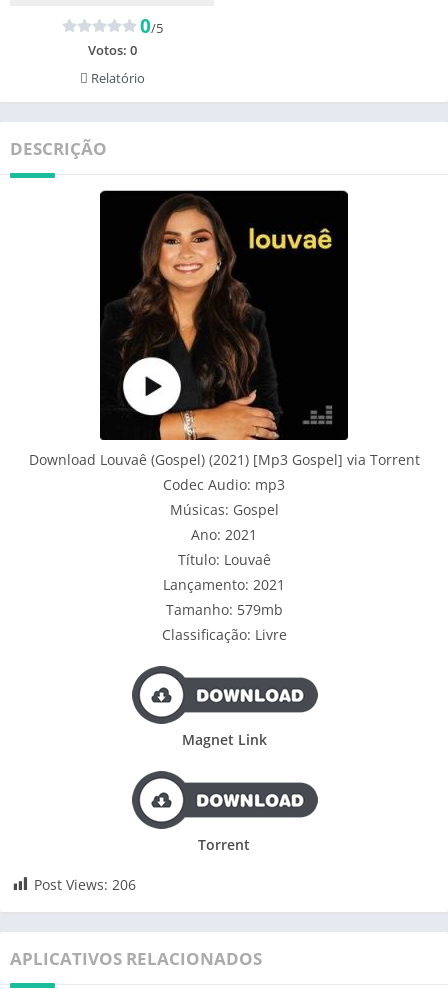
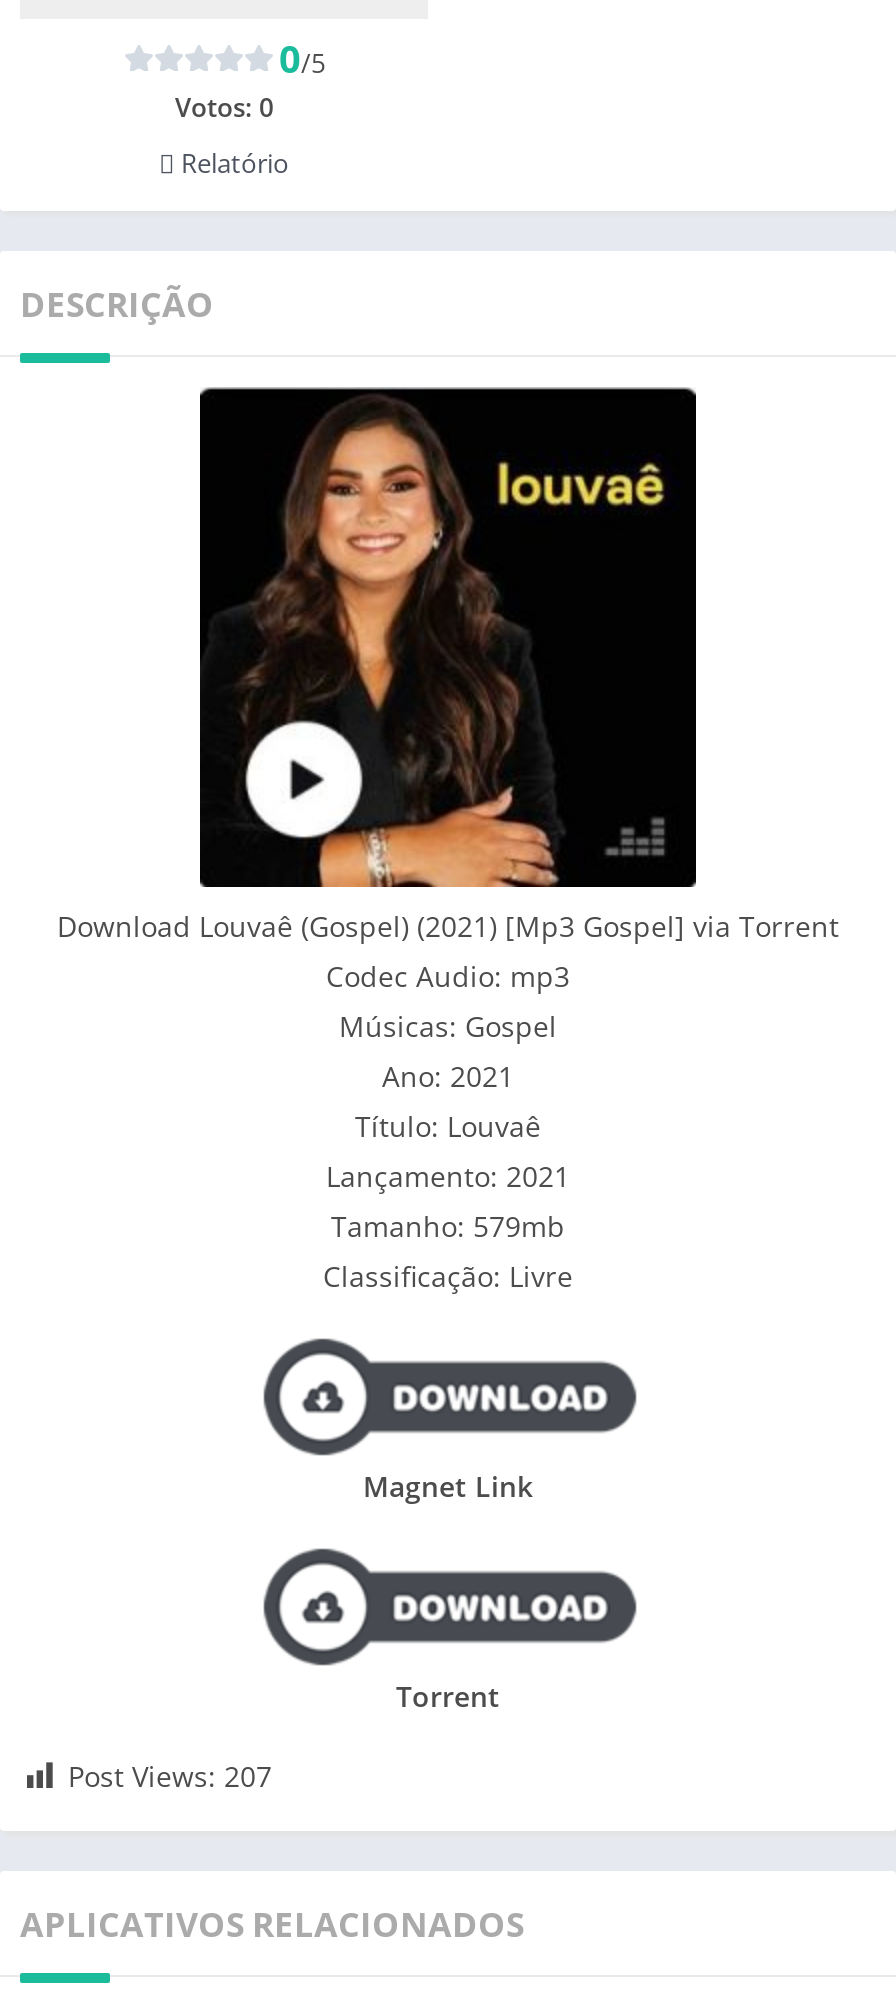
[34,874,136,893] Post Views: 206 -> [68,1756,272,1794] Post Views: 207

